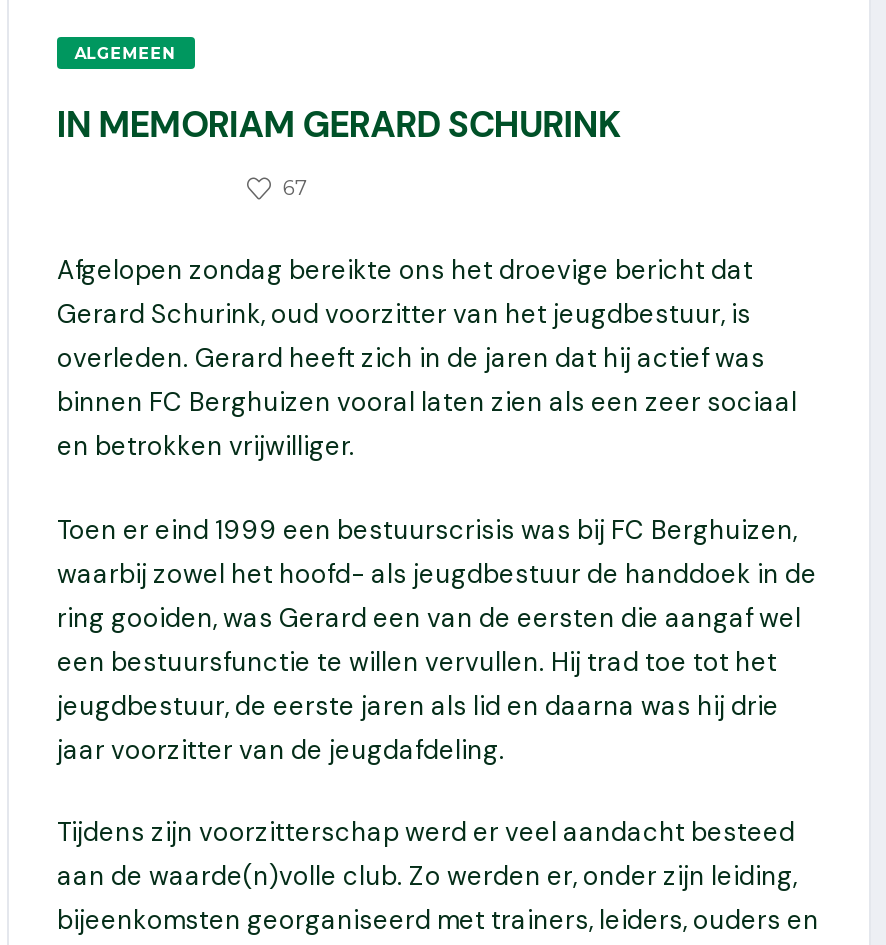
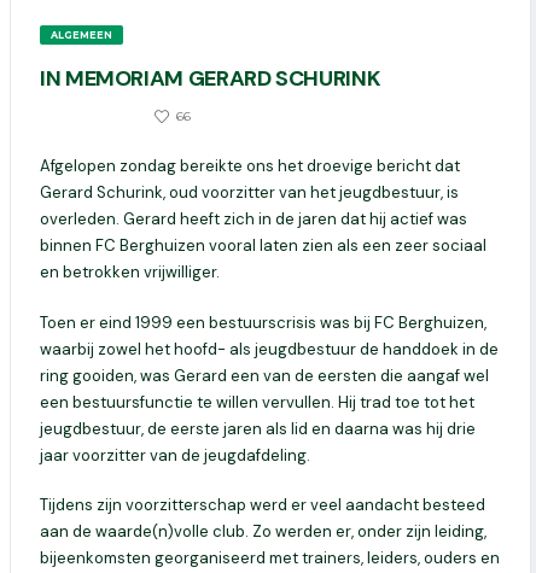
[283,174,307,200] 67 -> [176,108,191,124] 66

